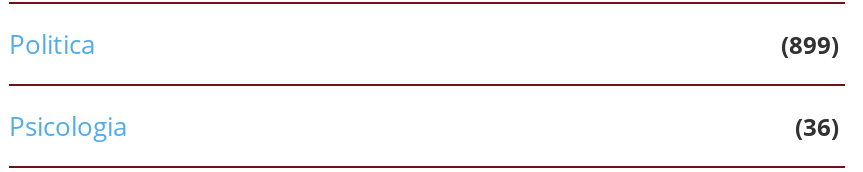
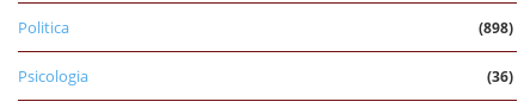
[781,29,839,63] (899) -> [479,18,513,38] (898)

